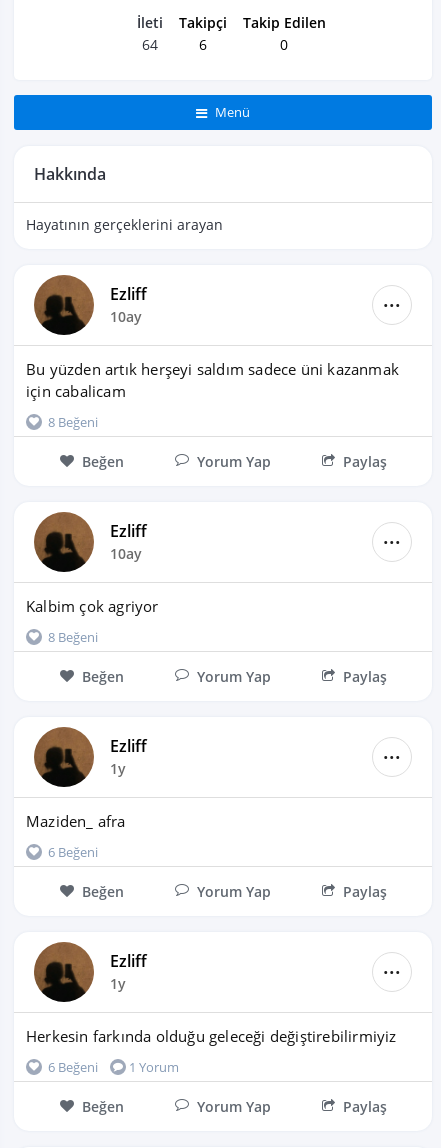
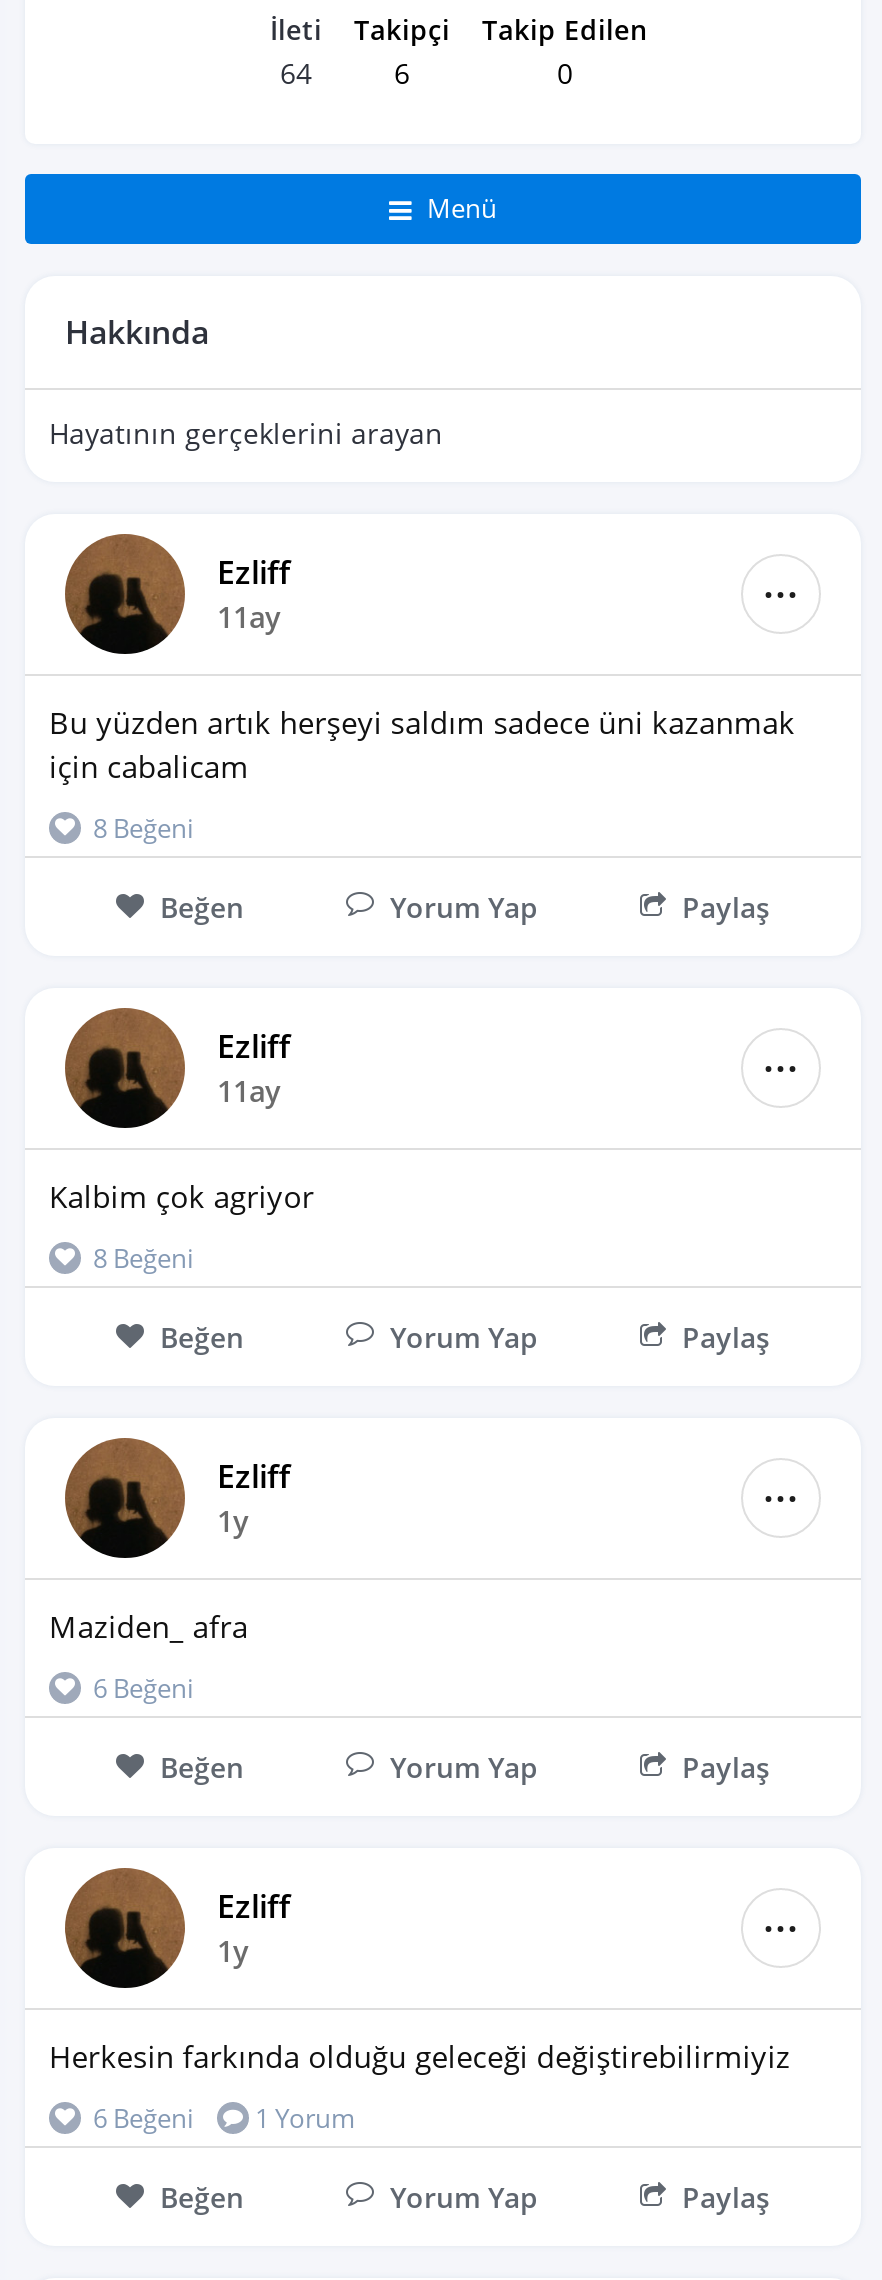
[110,307,142,326] 10ay -> [217,599,281,637] 11ay
[110,544,142,563] 10ay -> [217,1073,281,1111] 11ay

